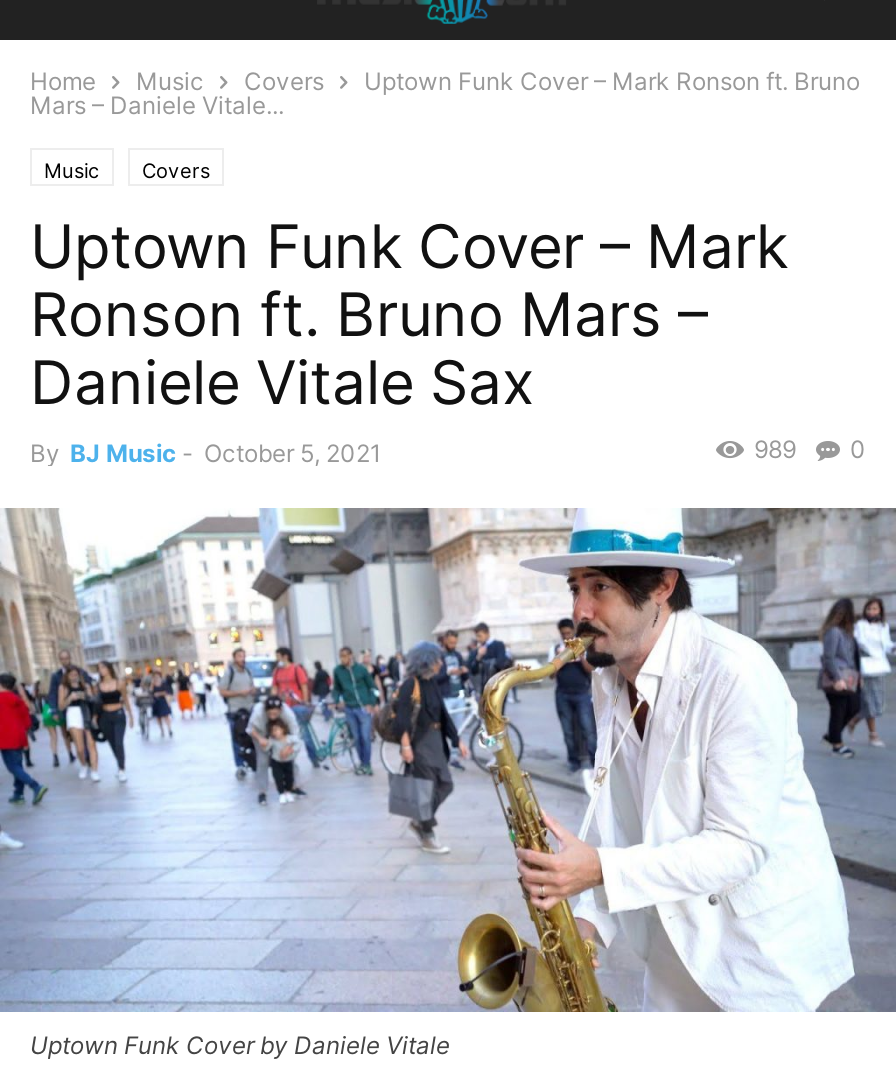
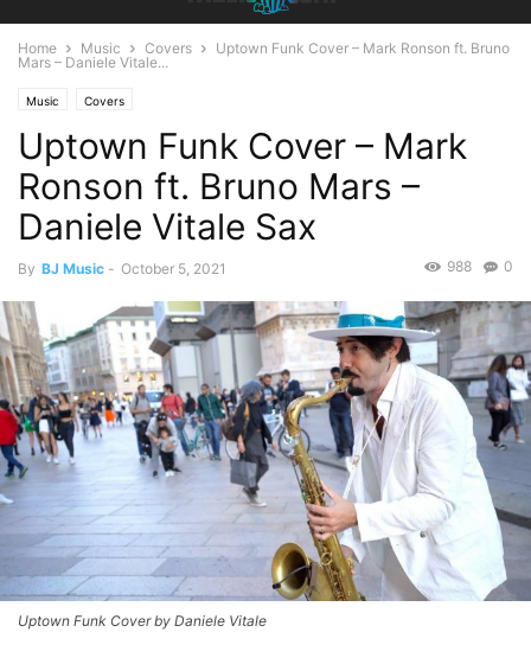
[754,434,866,464] 989 0 -> [447,257,513,275] 988 0

